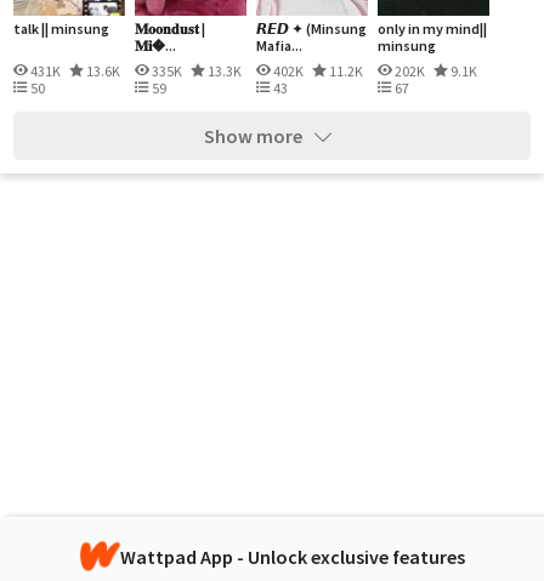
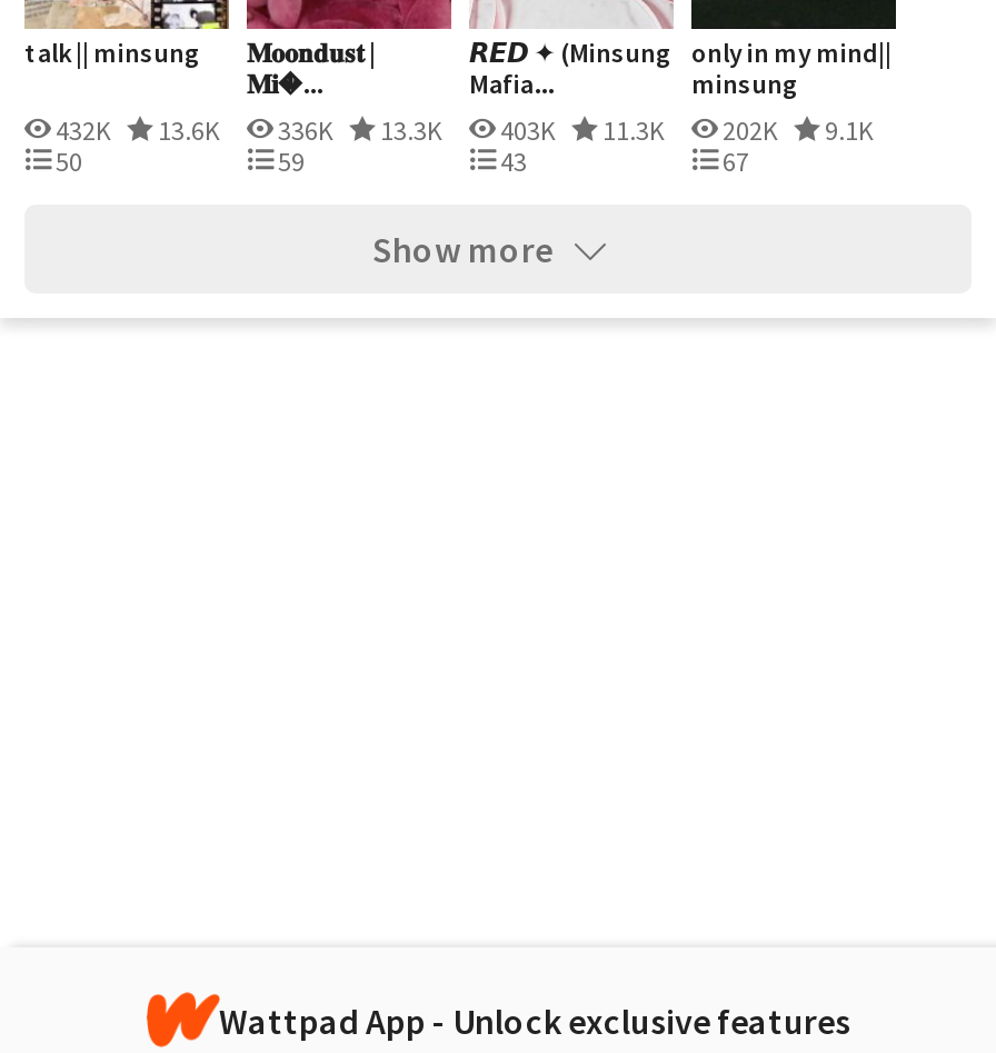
[28,62,63,80] 431K -> [51,113,116,147] 432K
[149,62,185,80] 335K -> [273,113,338,147] 336K
[271,62,363,80] 402K | 11.2K -> [496,113,665,147] 403K | 11.3K

